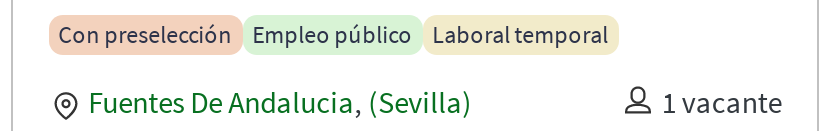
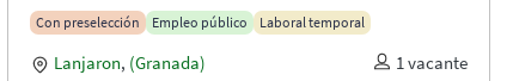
[88,83,472,121] Fuentes De Andalucia, (Sevilla) -> [53,51,205,74] Lanjaron, (Granada)

